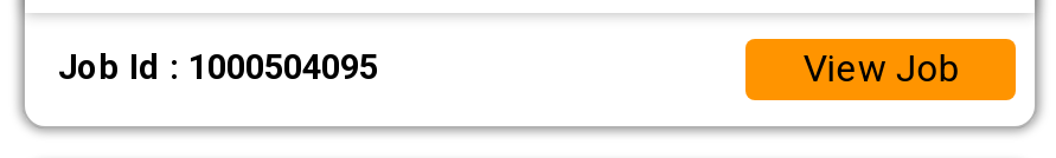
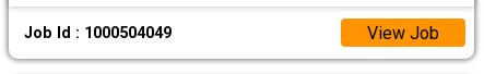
[58,49,378,89] Job Id : 1000504095 -> [24,24,172,42] Job Id : 1000504049

